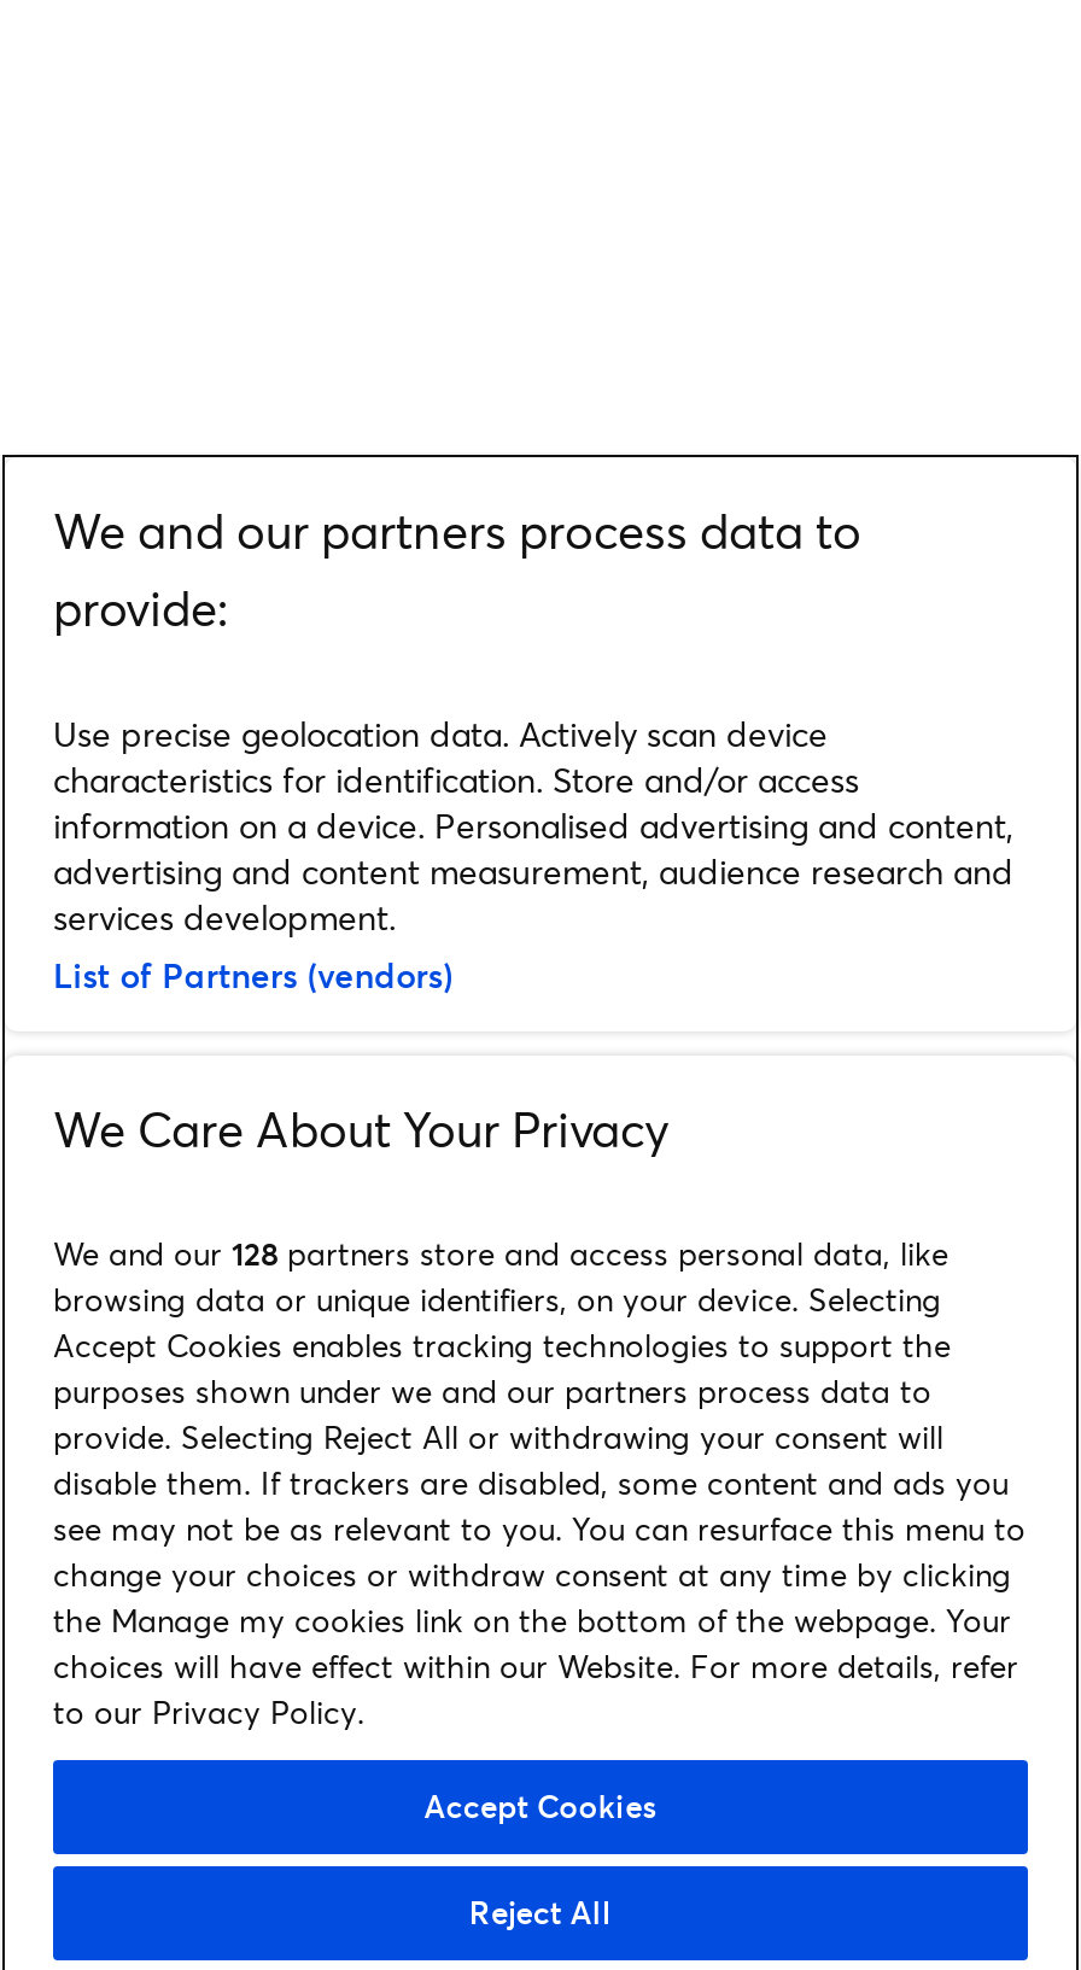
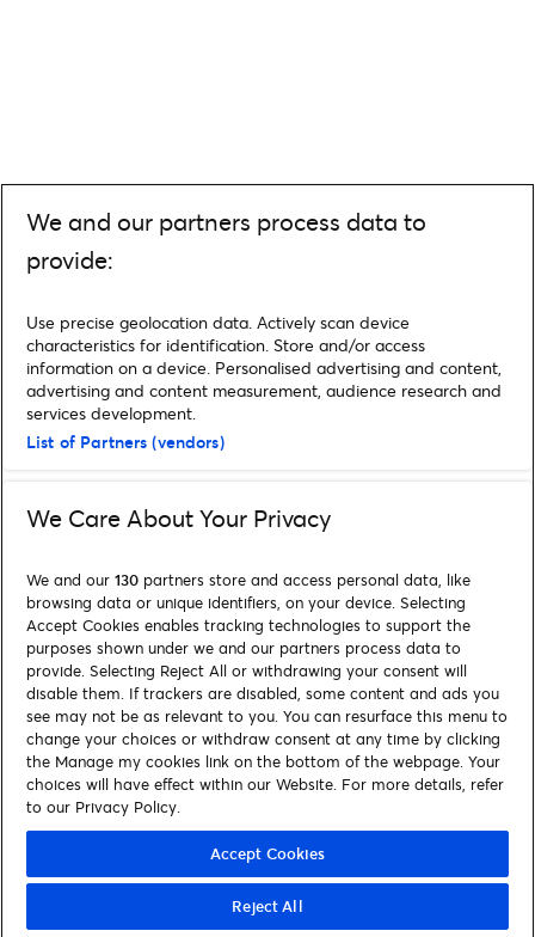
[53,1232,948,1275] We and our 128 partners store and access personal data, like -> [26,569,471,590] We and our 130 partners store and access personal data, like

